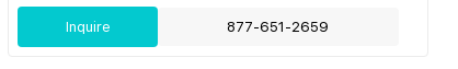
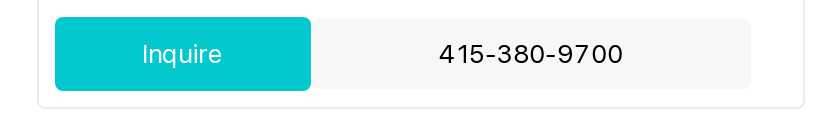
[227,18,329,35] 877-651-2659 -> [439,39,623,69] 415-380-9700

